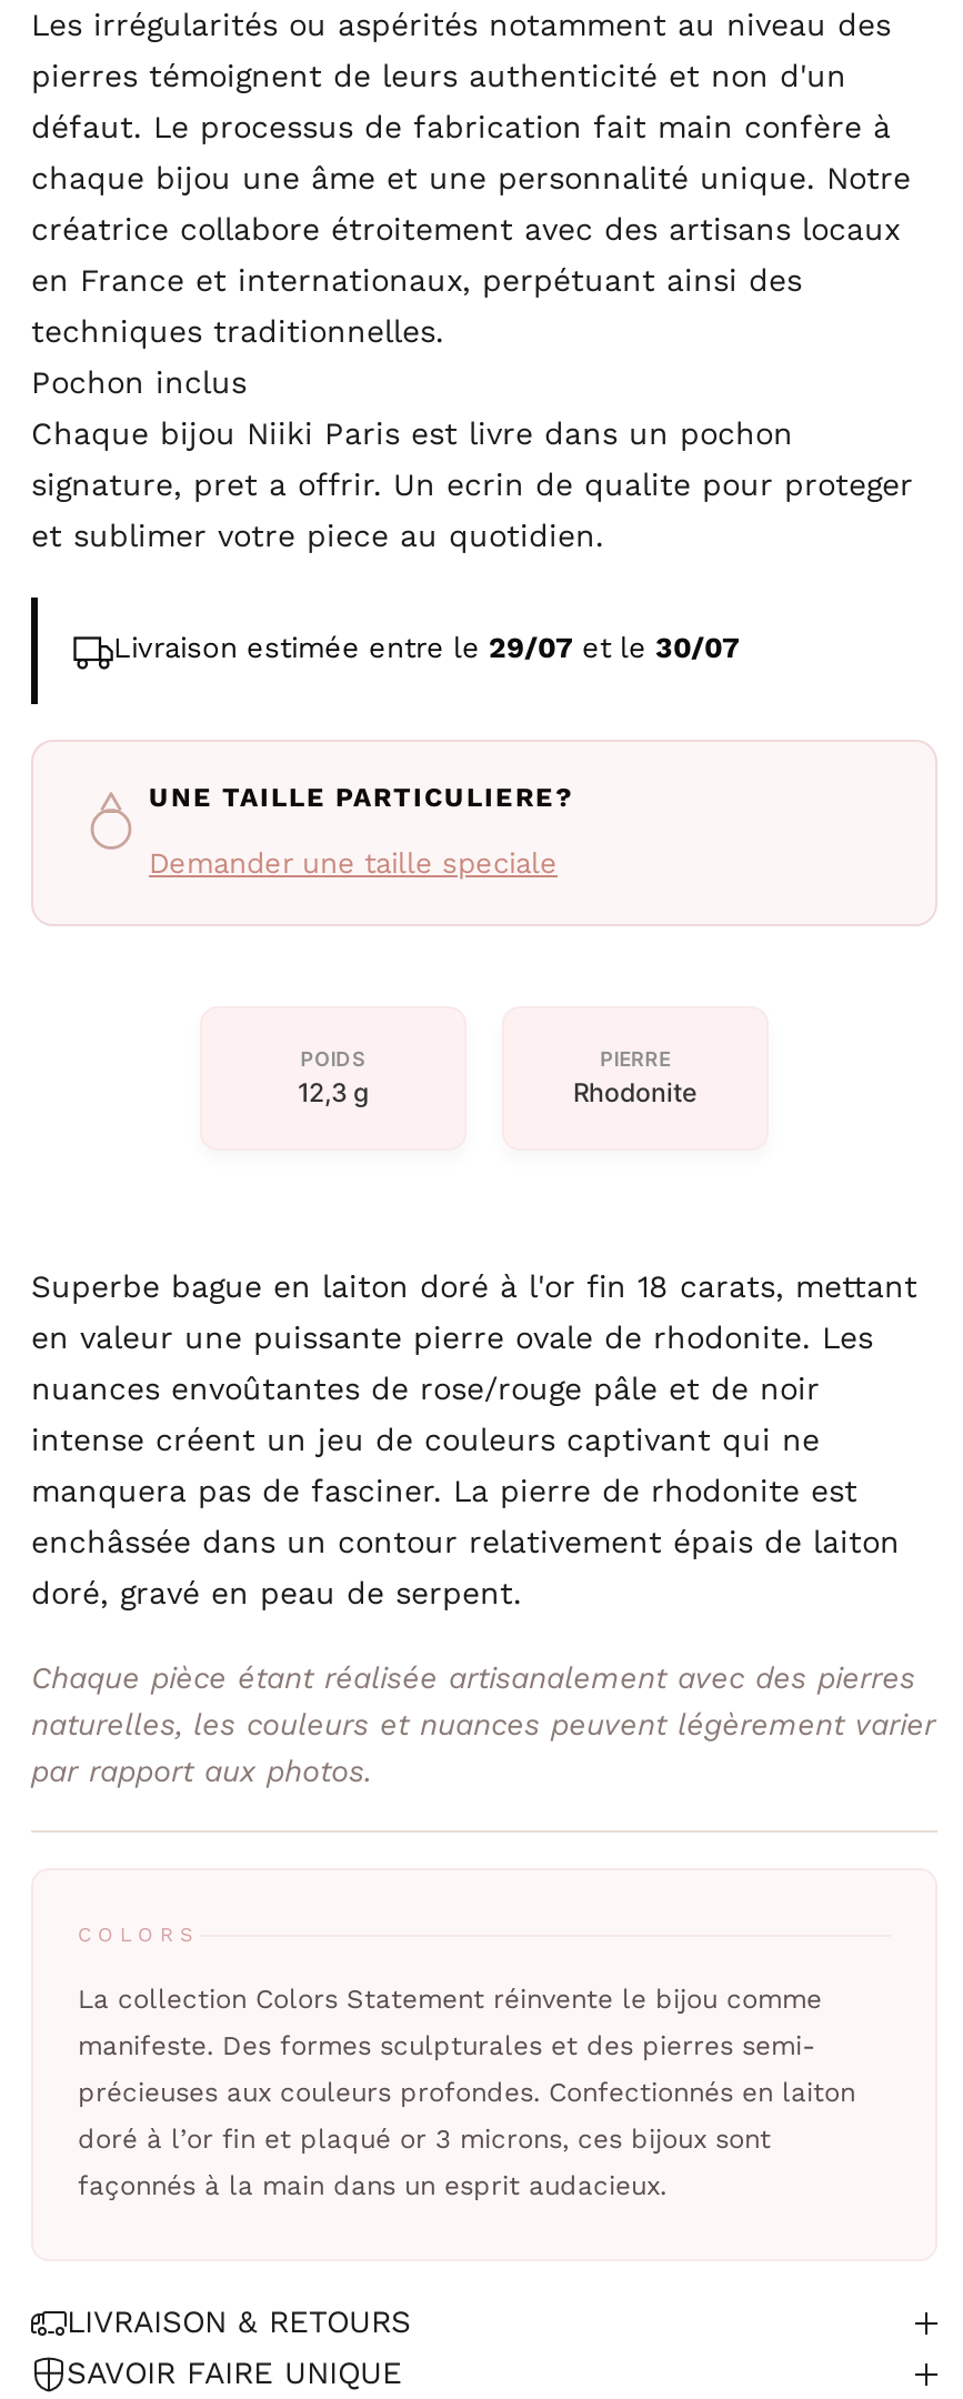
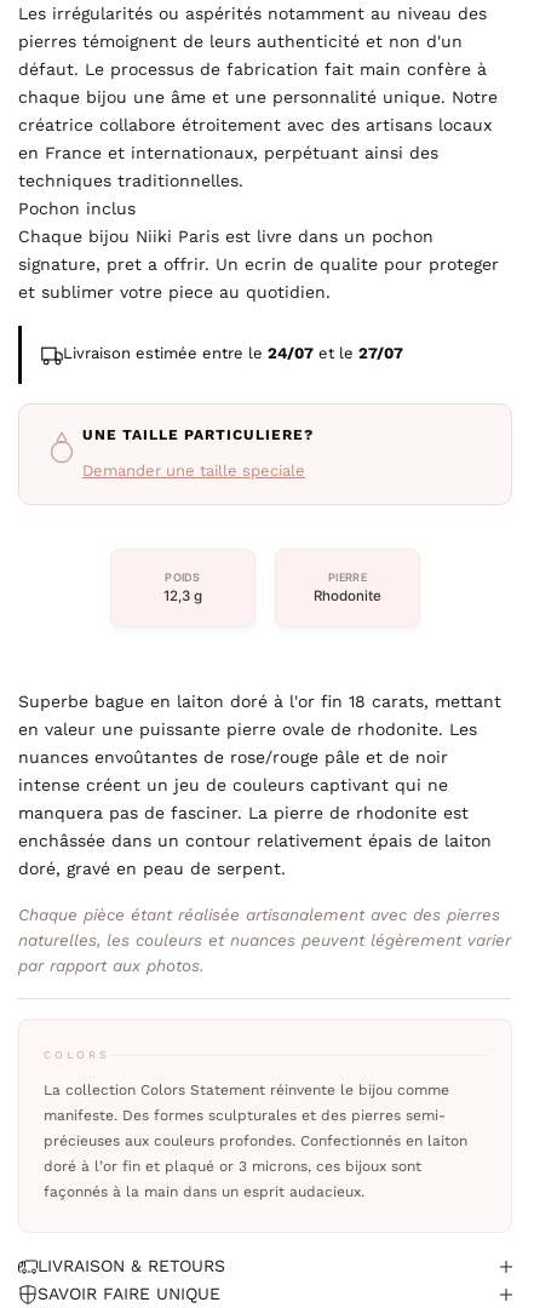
[113,631,740,665] Livraison estimée entre le 29/07 et le 30/07 -> [63,344,403,362] Livraison estimée entre le 24/07 et le 27/07

